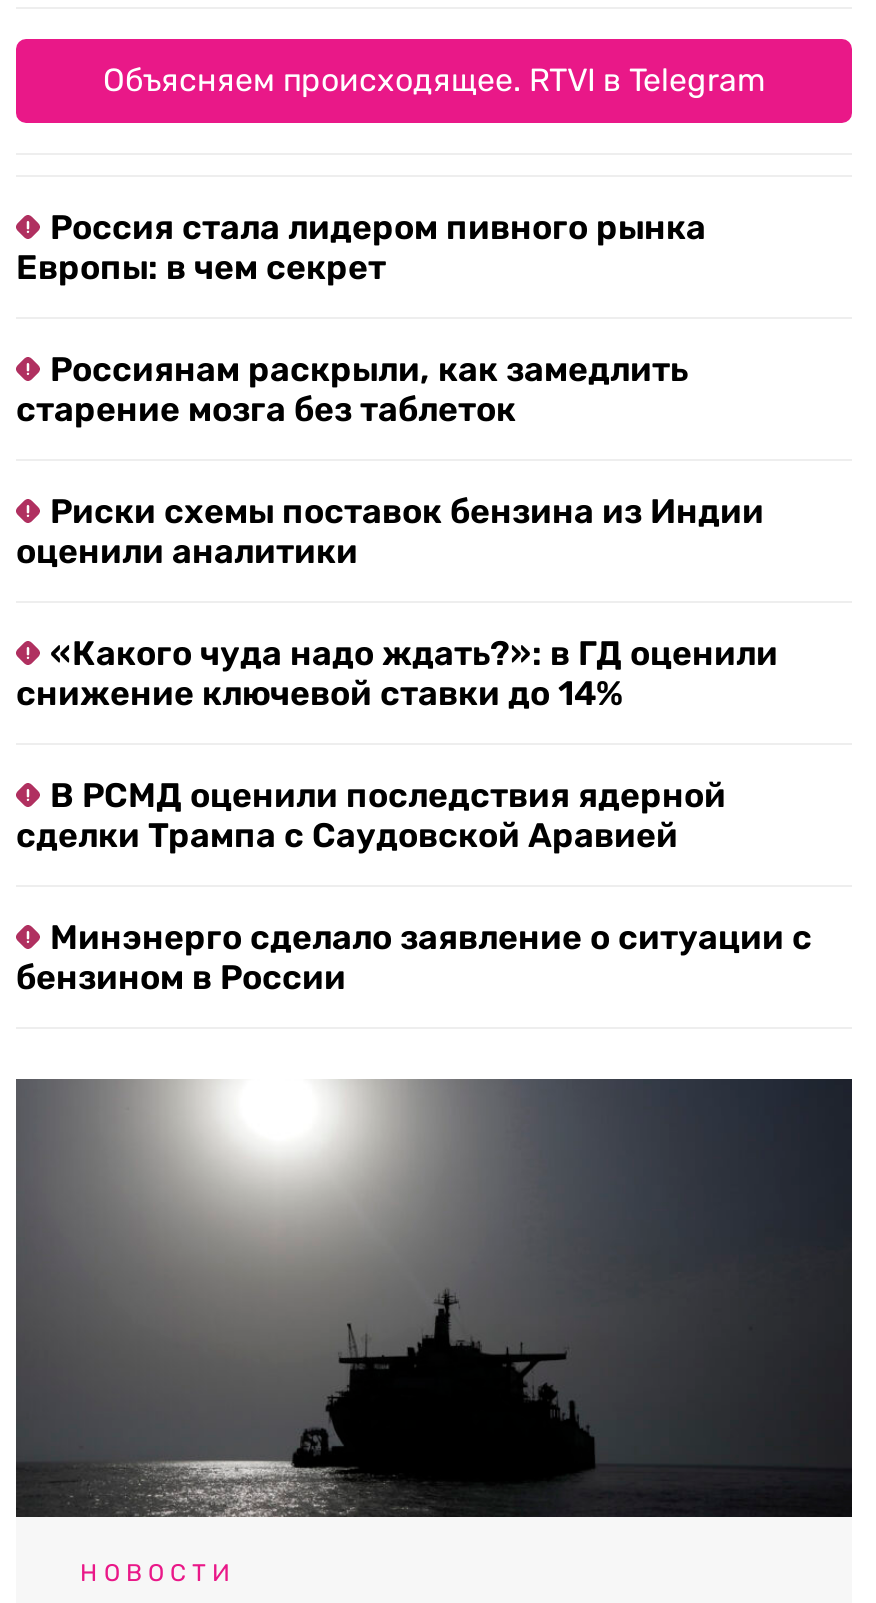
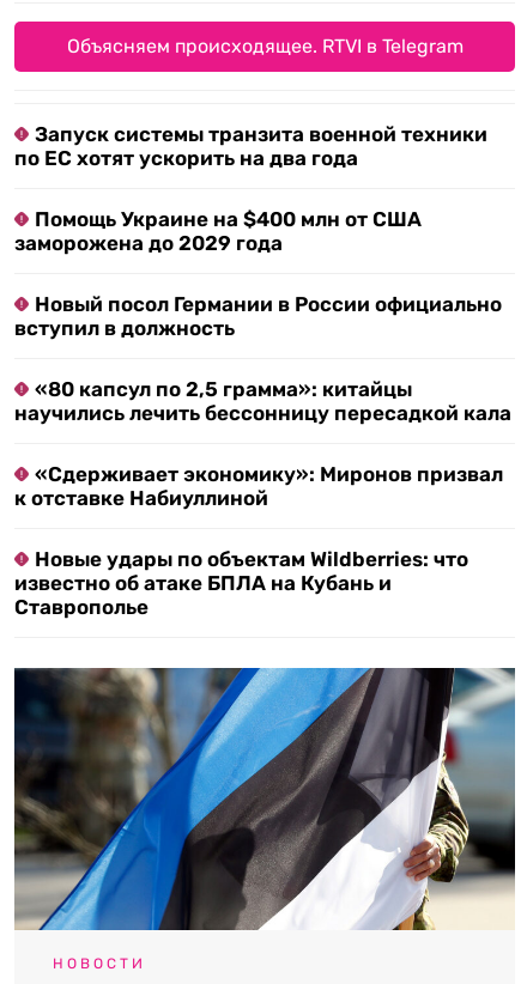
[16,207,706,287] Россия стала лидером пивного рынка | Европы: в чем секрет -> [14,122,487,170] Запуск системы транзита военной техники | по ЕС хотят ускорить на два года
[16,349,688,429] Россиянам раскрыли, как замедлить | старение мозга без таблеток -> [14,207,422,255] Помощь Украине на $400 млн от США | заморожена до 2029 года
[16,491,764,571] Риски схемы поставок бензина из Индии | оценили аналитики -> [14,292,502,340] Новый посол Германии в России официально | вступил в должность
[16,633,778,713] «Какого чуда надо ждать?»: в ГД оценили | снижение ключевой ставки до 14% -> [14,377,511,425] «80 капсул по 2,5 грамма»: китайцы | научились лечить бессонницу пересадкой кала
[16,775,726,855] В РСМД оценили последствия ядерной | сделки Трампа с Саудовской Аравией -> [14,462,503,510] «Сдерживает экономику»: Миронов призвал | к отставке Набиуллиной
[16,917,812,997] Минэнерго сделало заявление о ситуации с | бензином в России -> [14,547,468,619] Новые удары по объектам Wildberries: что | известно об атаке БПЛА на Кубань и | Ставрополье
[16,1077,854,1519] [image] -> [14,667,516,931] [image]

